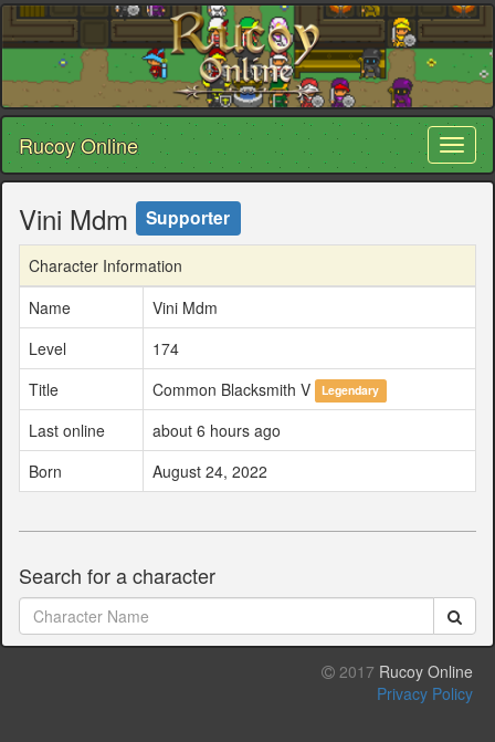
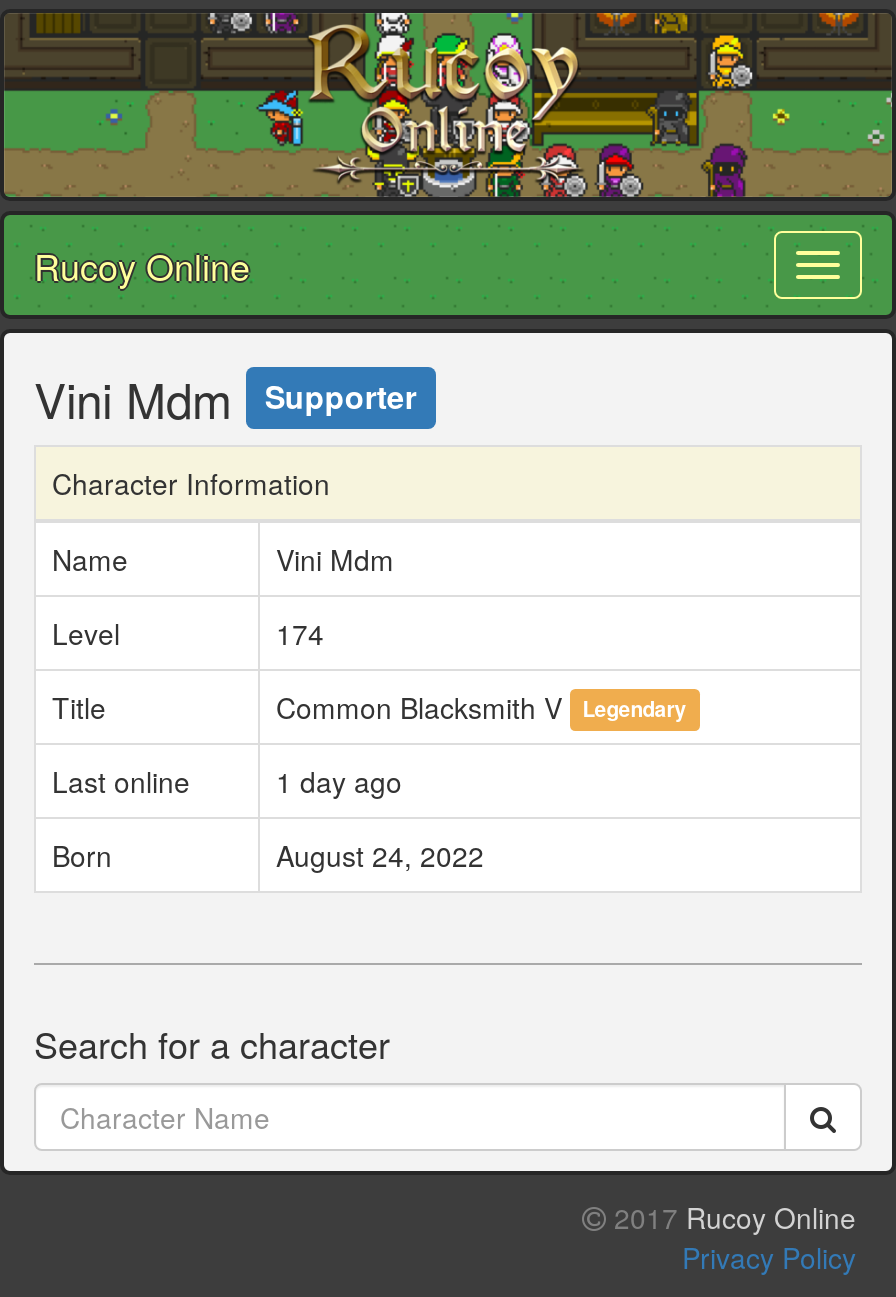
[152,419,281,441] about 6 hours ago -> [276,760,402,800] 1 day ago

